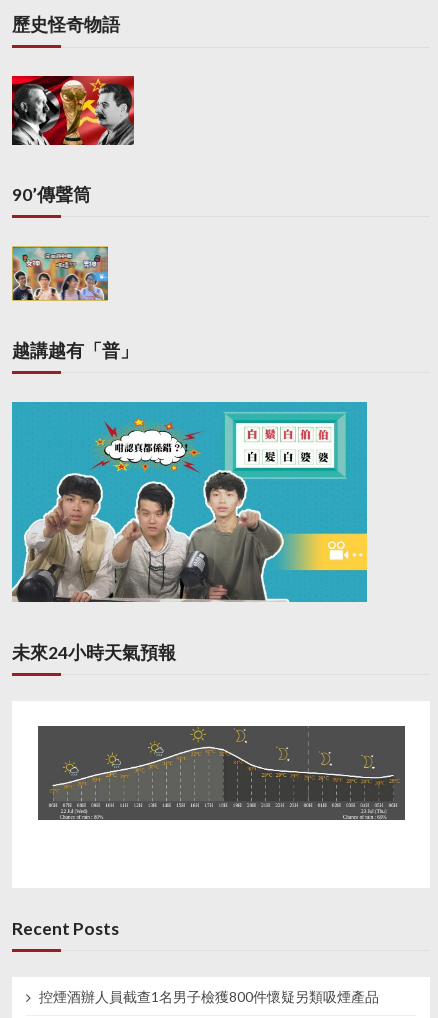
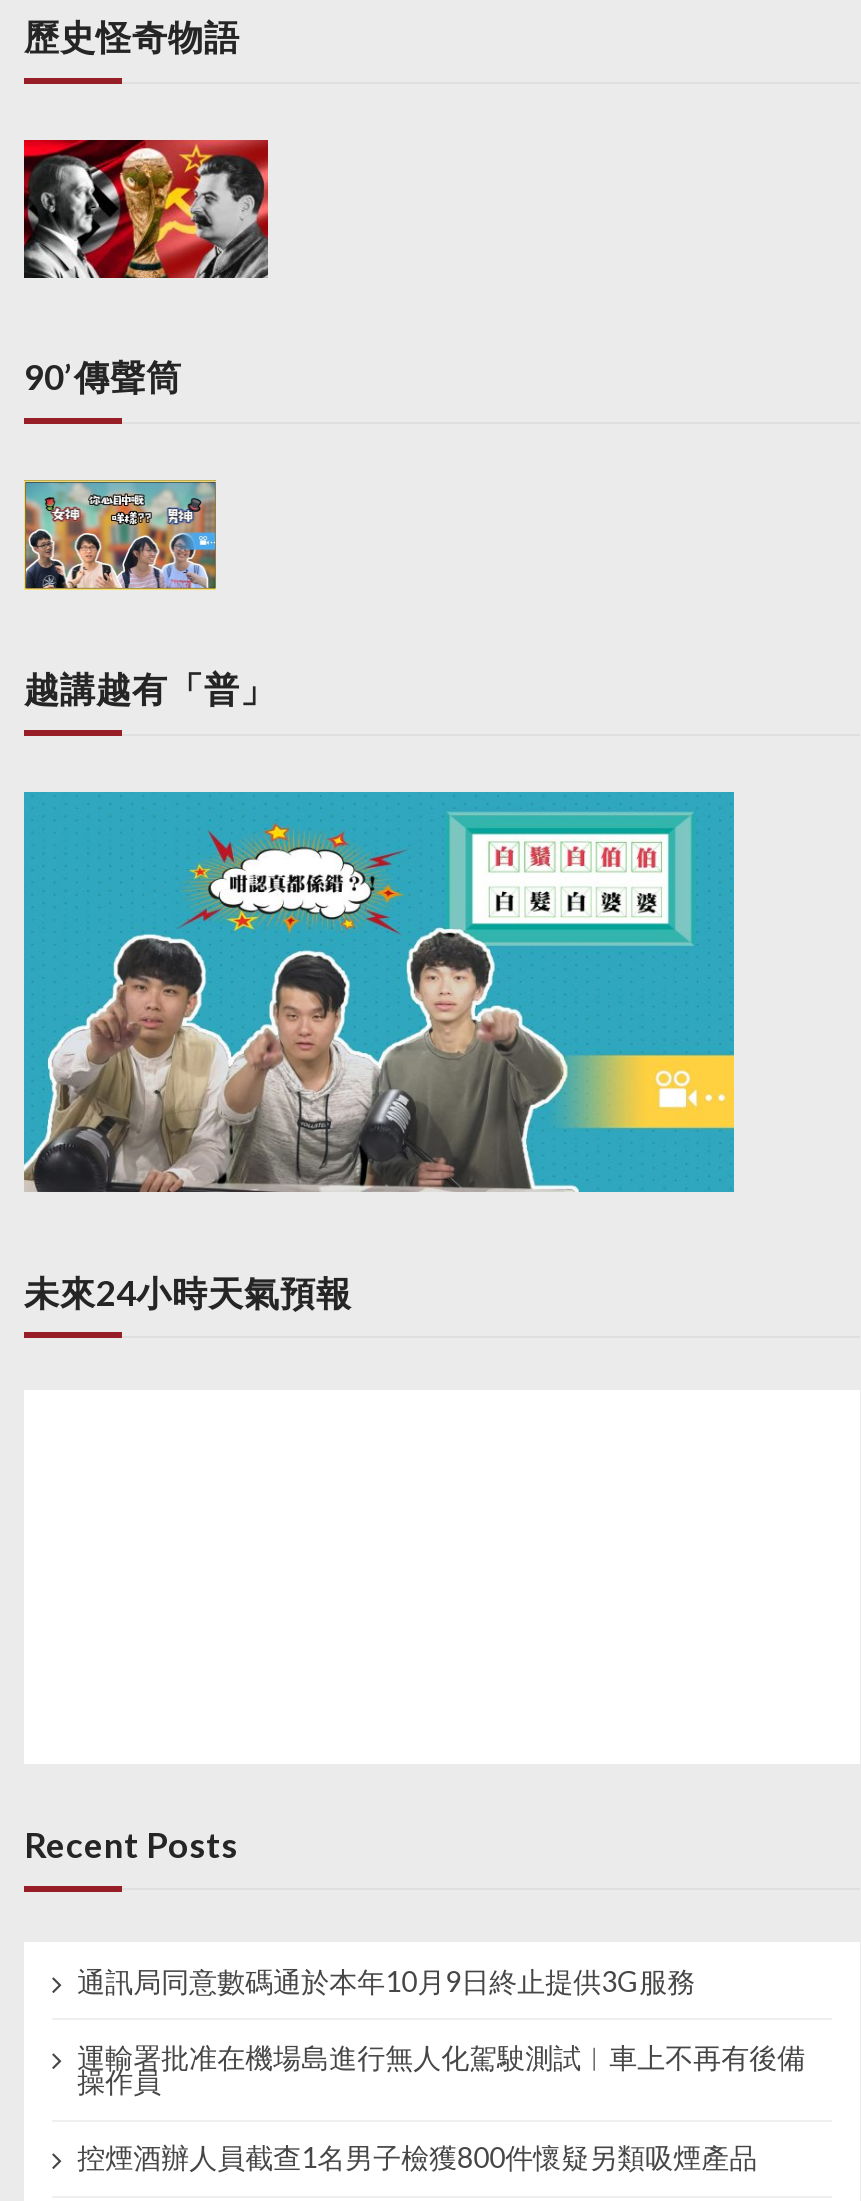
[37,725,406,821] [image] -> none
none -> [77,1964,805,2098] 通訊局同意數碼通於本年10月9日終止提供3G服務 | 運輸署批准在機場島進行無人化駕駛測試︱車上不再有後備 | 操作員

